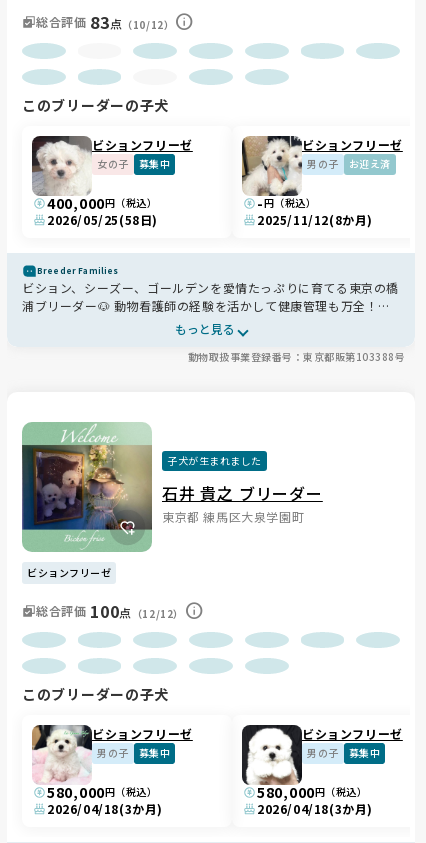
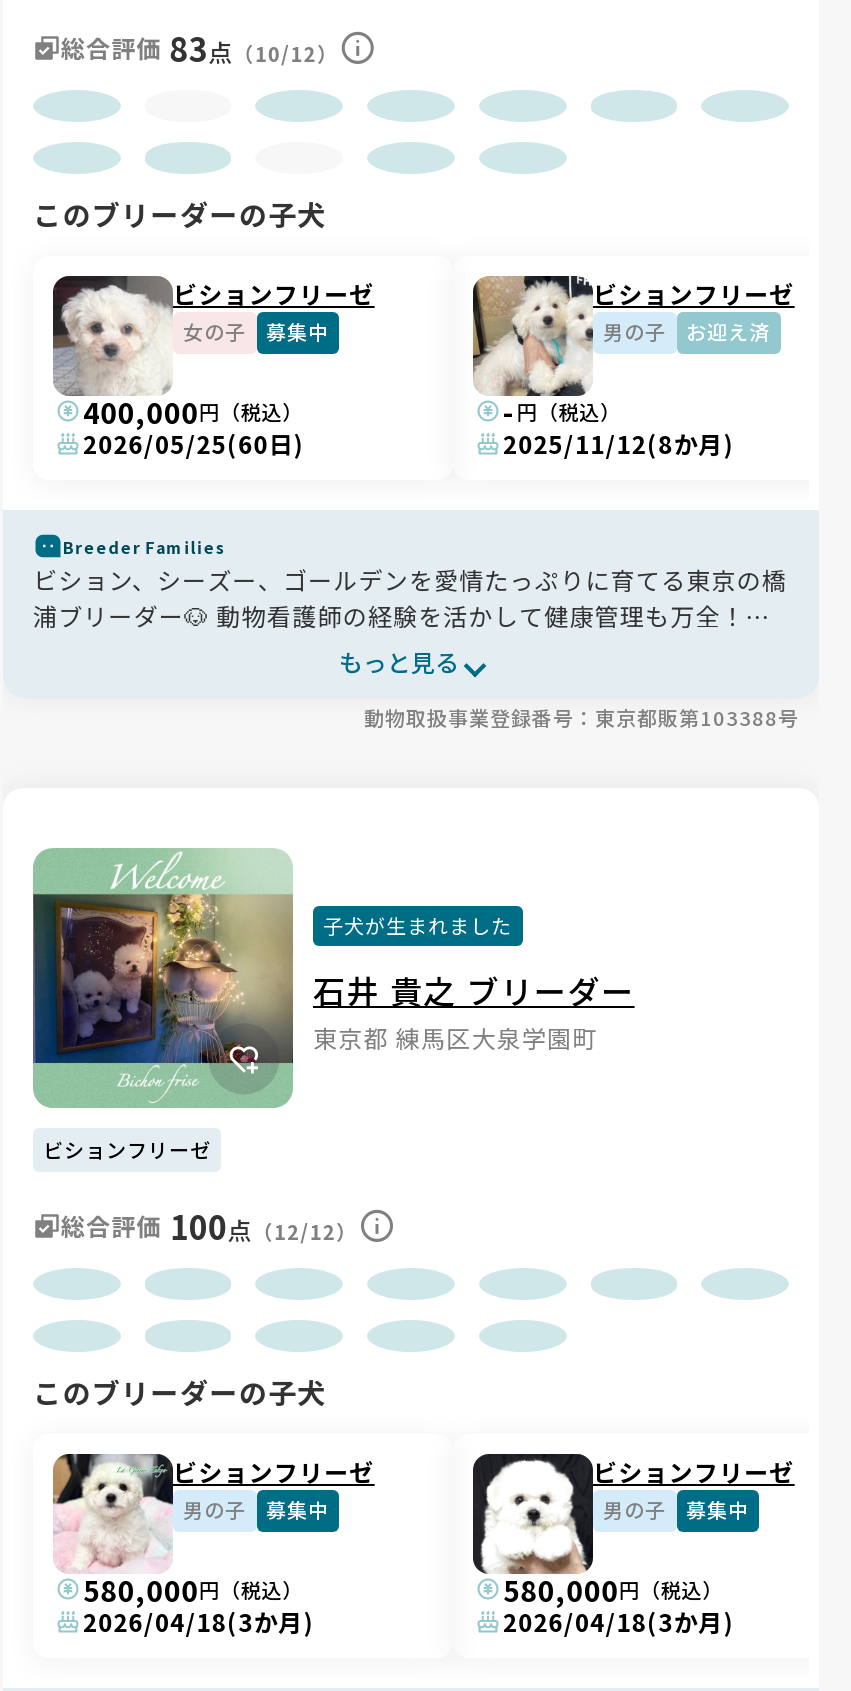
[47,211,158,228] 2026/05/25(58日) -> [83,427,305,461] 2026/05/25(60日)

